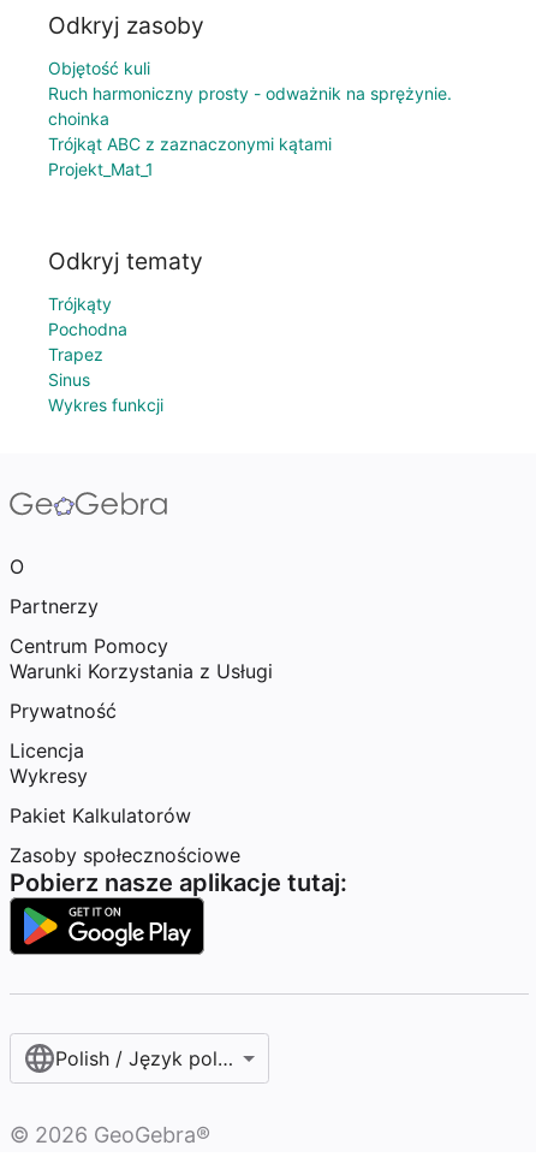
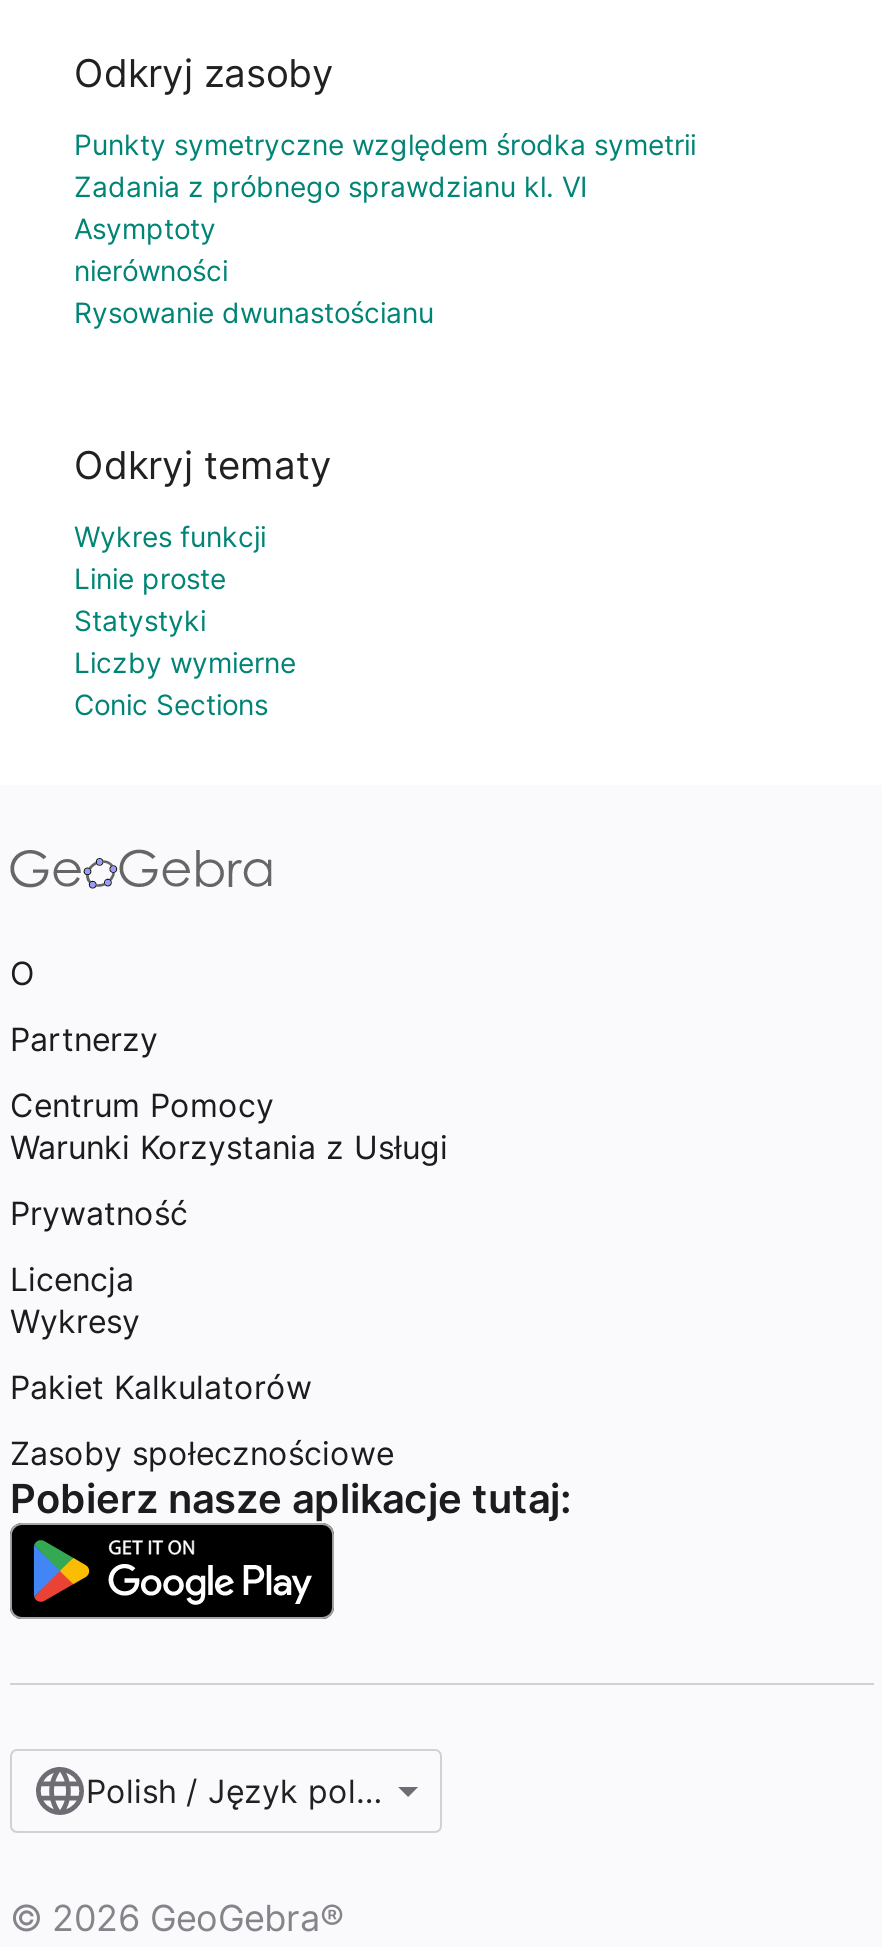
[48,58,452,180] Objętość kuli | Ruch harmoniczny prosty - odważnik na sprężynie. | choinka | Trójkąt ABC z zaznaczonymi kątami | Projekt_Mat_1 -> [74,128,696,330] Punkty symetryczne względem środka symetrii | Zadania z próbnego sprawdzianu kl. VI | Asymptoty | nierówności | Rysowanie dwunastościanu
[48,293,127,390] Trójkąty | Pochodna | Trapez | Sinus -> none
moved [48,394,163,415] -> [74,519,266,553]: Wykres funkcji
none -> [74,561,296,721] Linie proste | Statystyki | Liczby wymierne | Conic Sections

